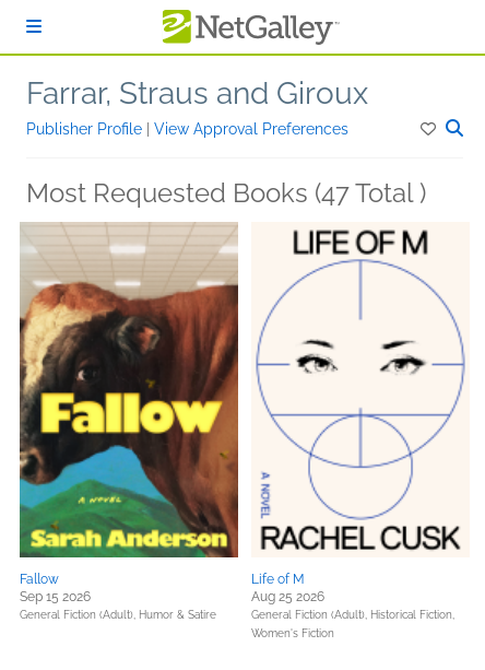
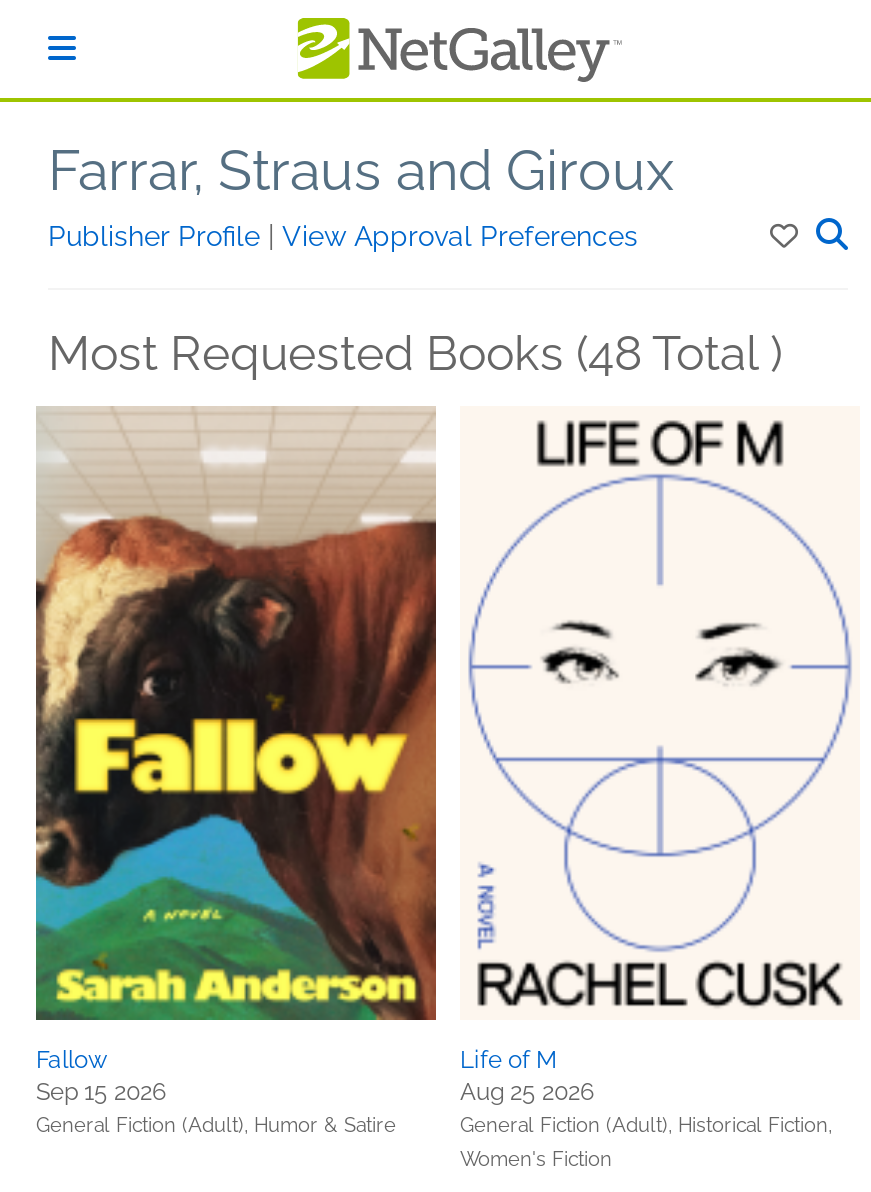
[26,177,426,209] Most Requested Books (47 Total ) -> [48,324,782,382] Most Requested Books (48 Total )

